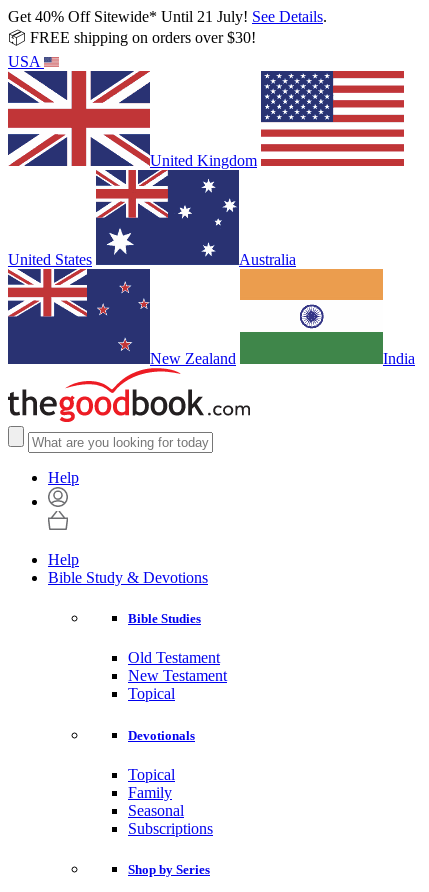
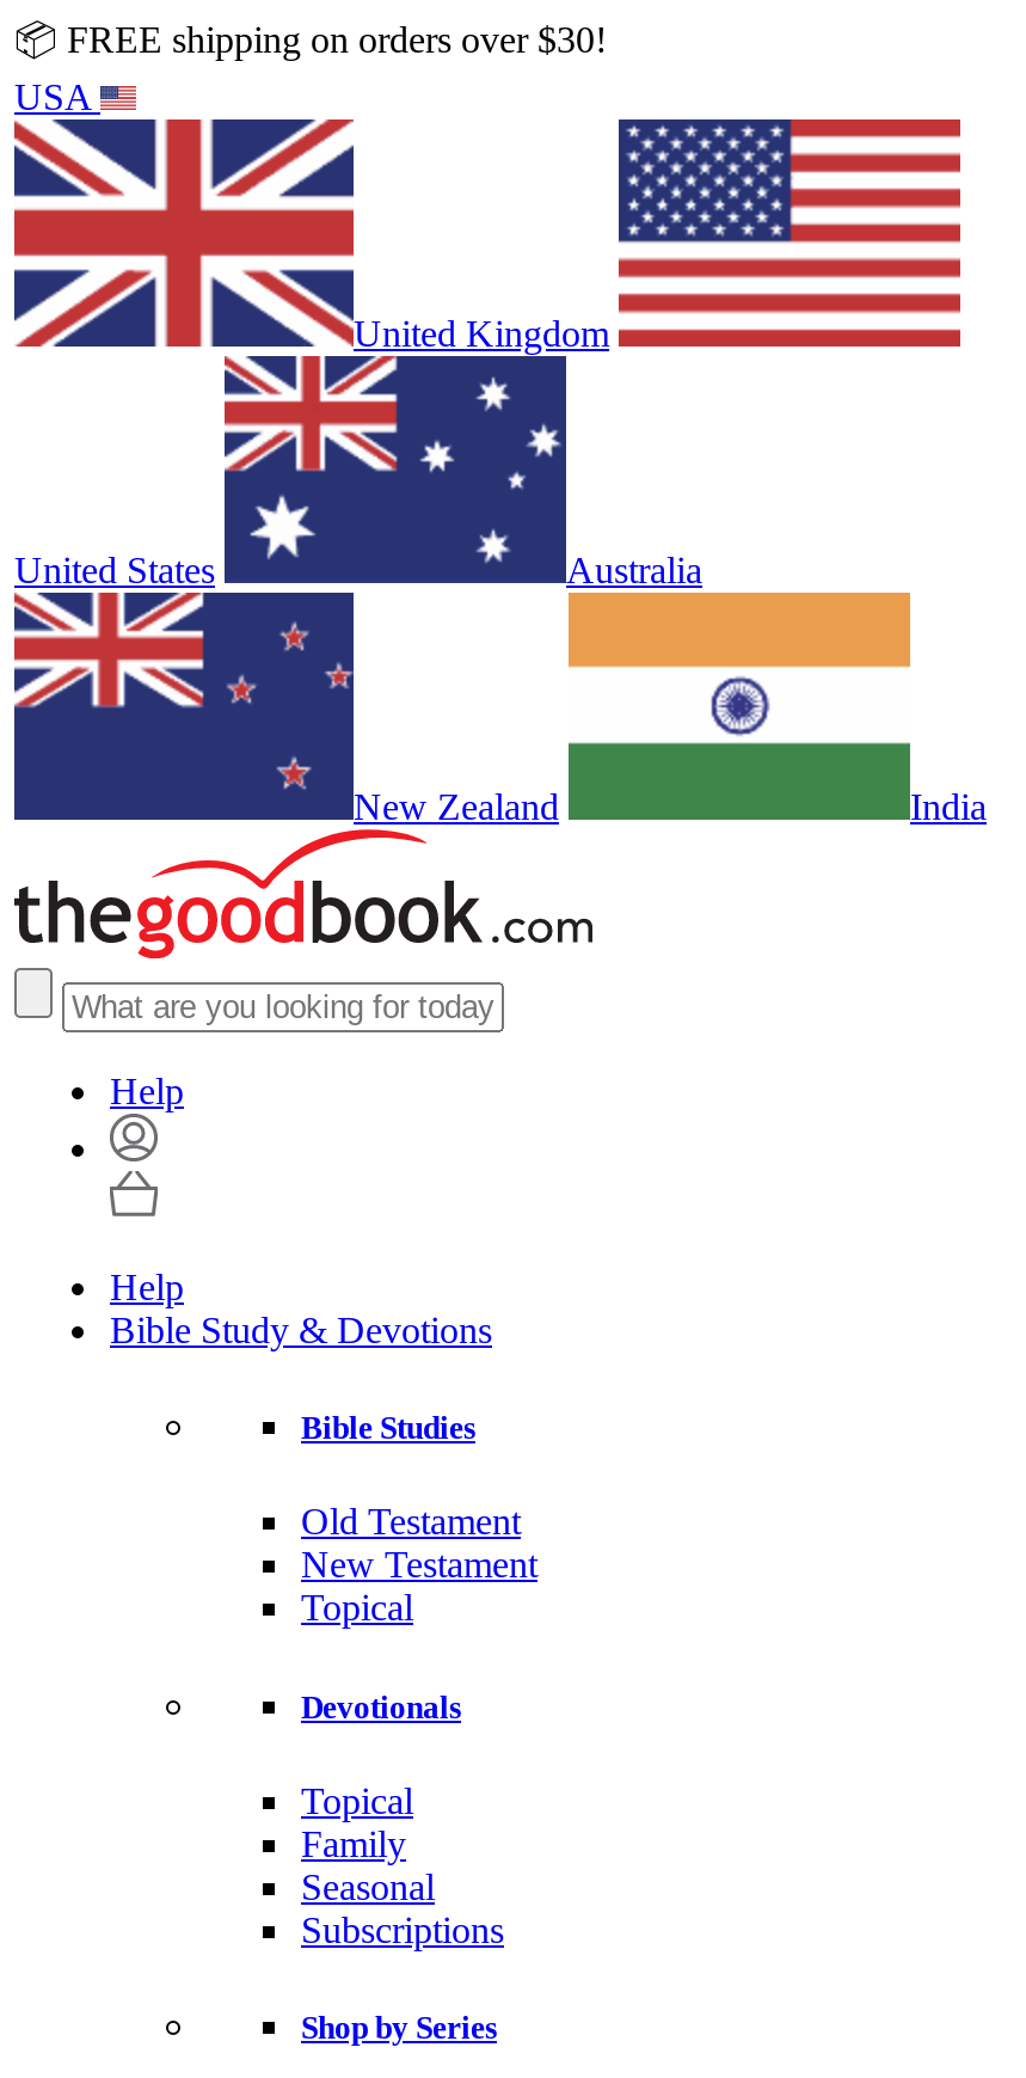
[8,8,327,25] Get 40% Off Sitewide* Until 21 July! See Details. -> none

